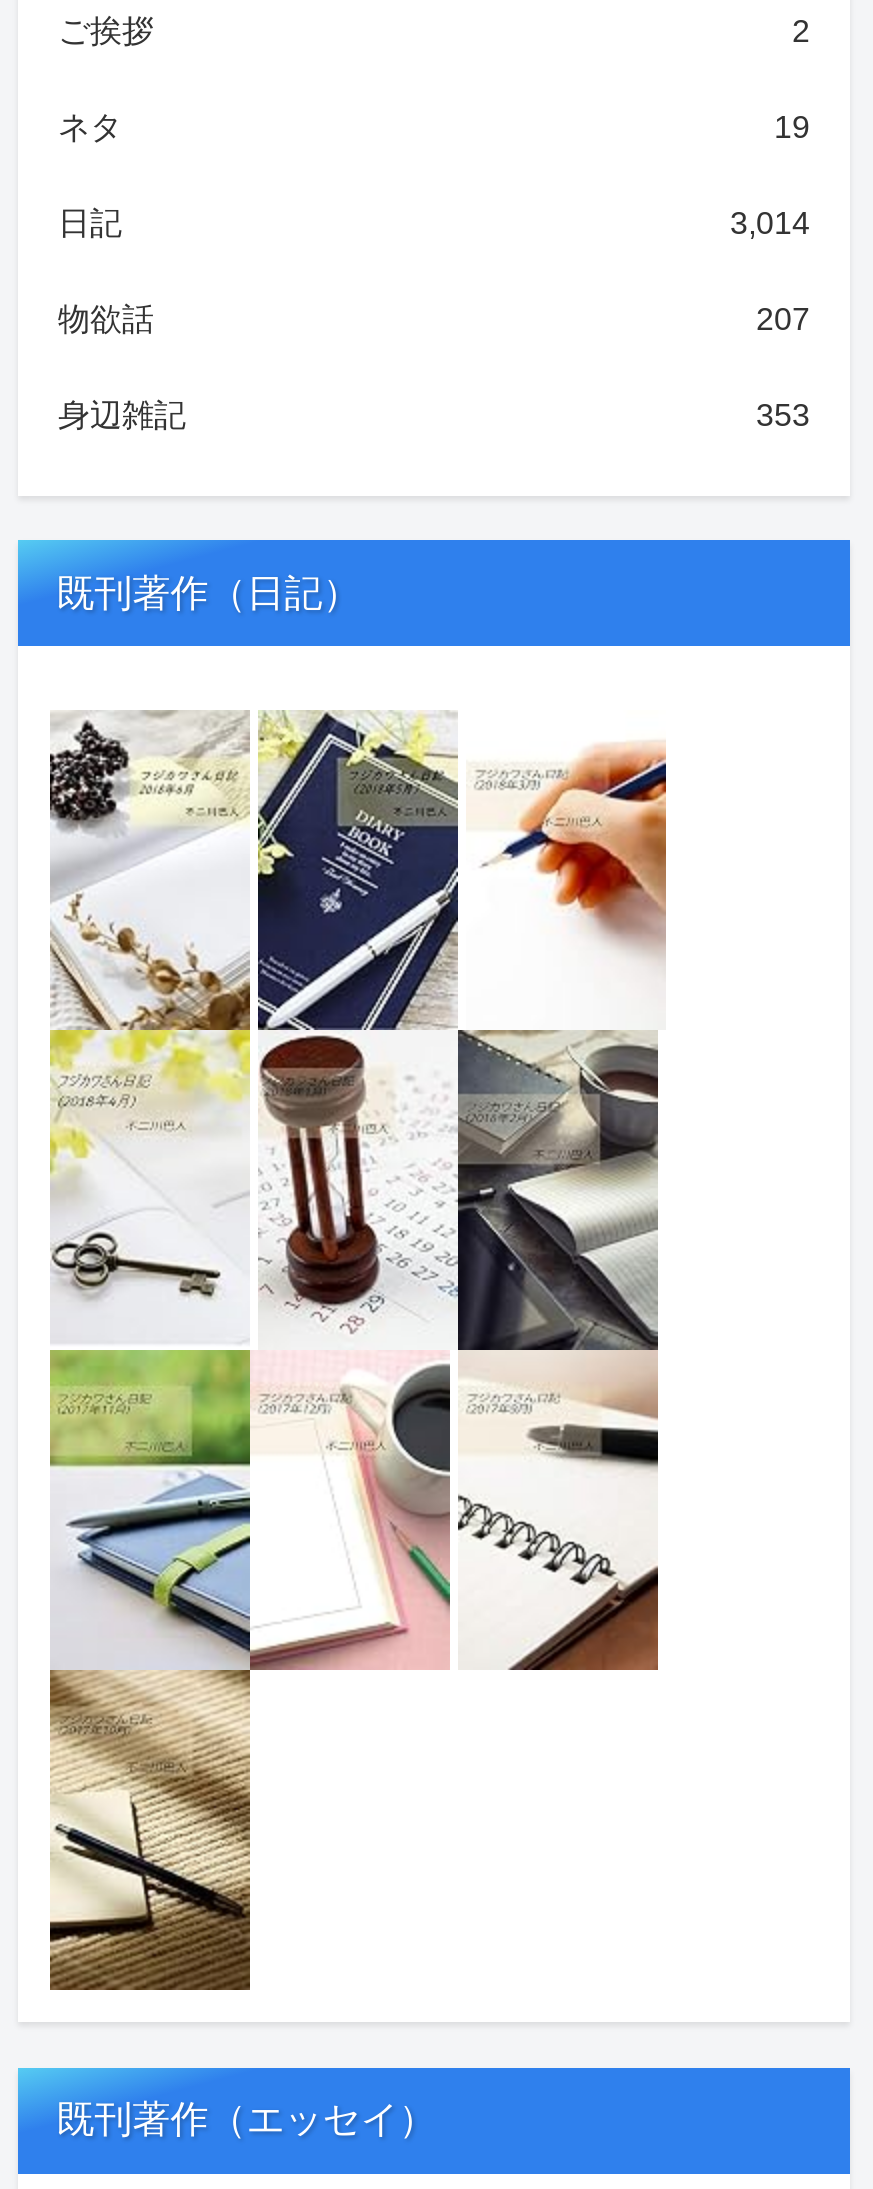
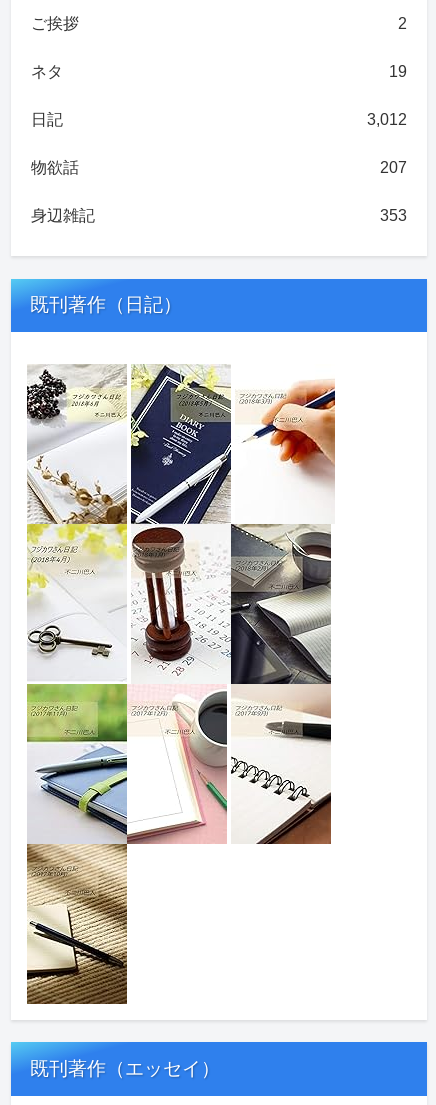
[730,206,810,240] 3,014 -> [367,111,407,128] 3,012

